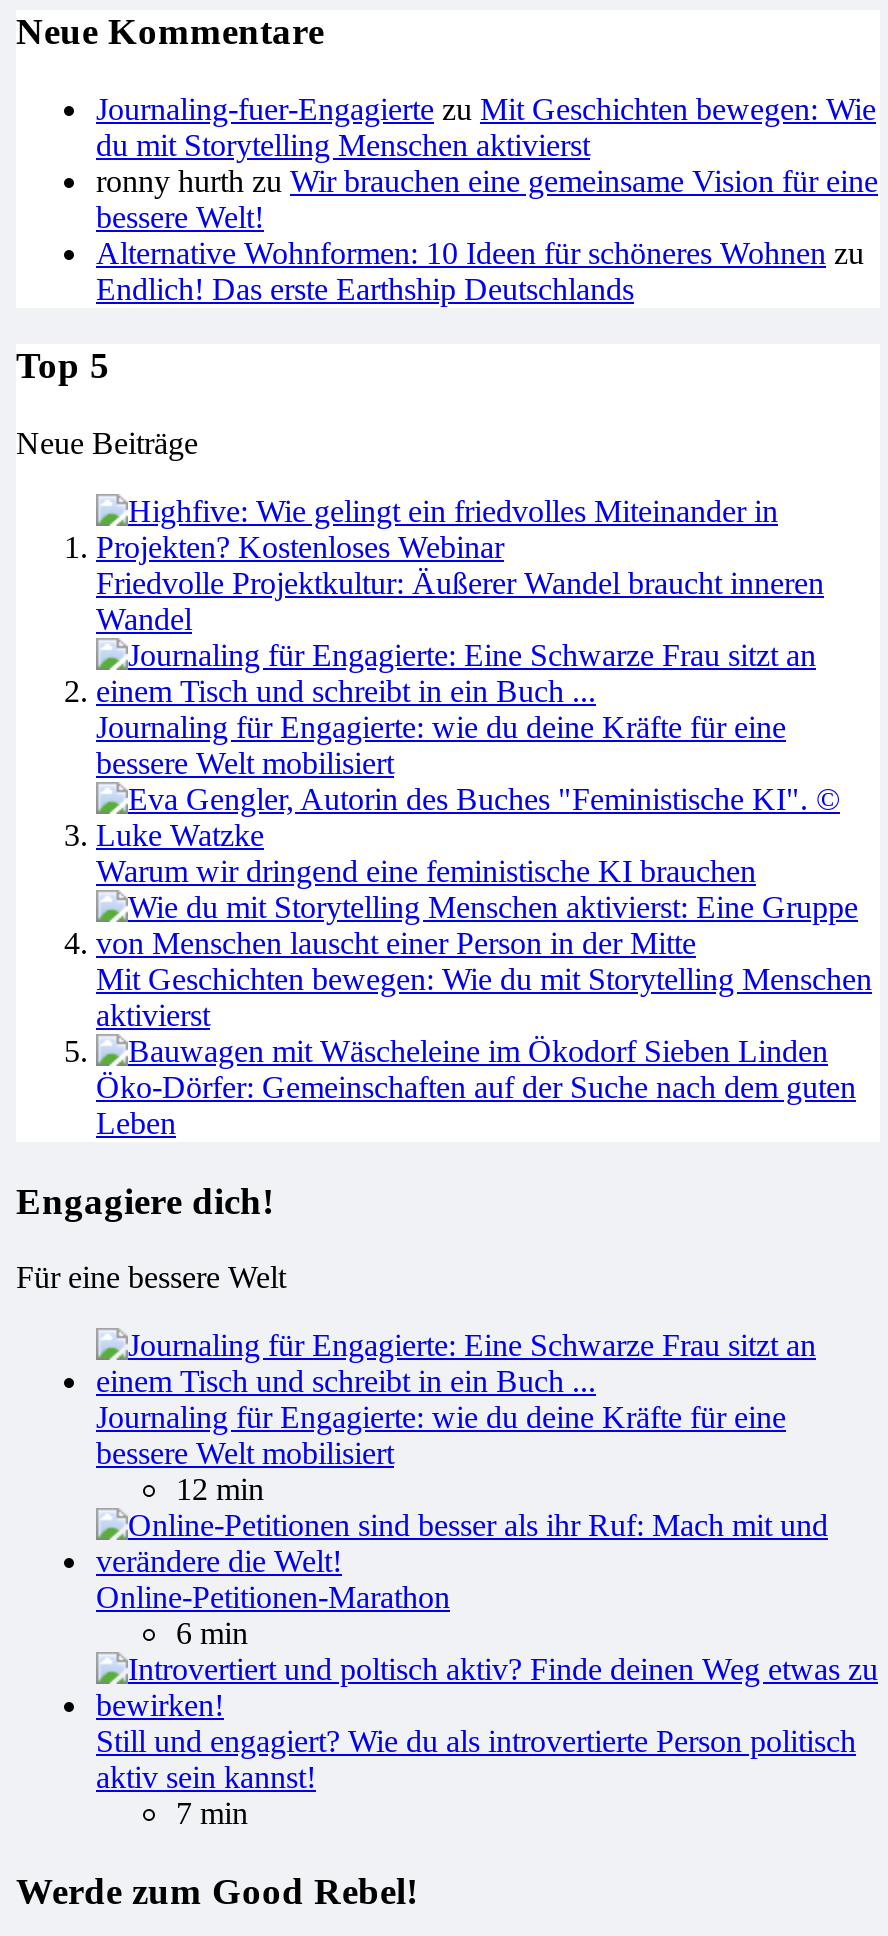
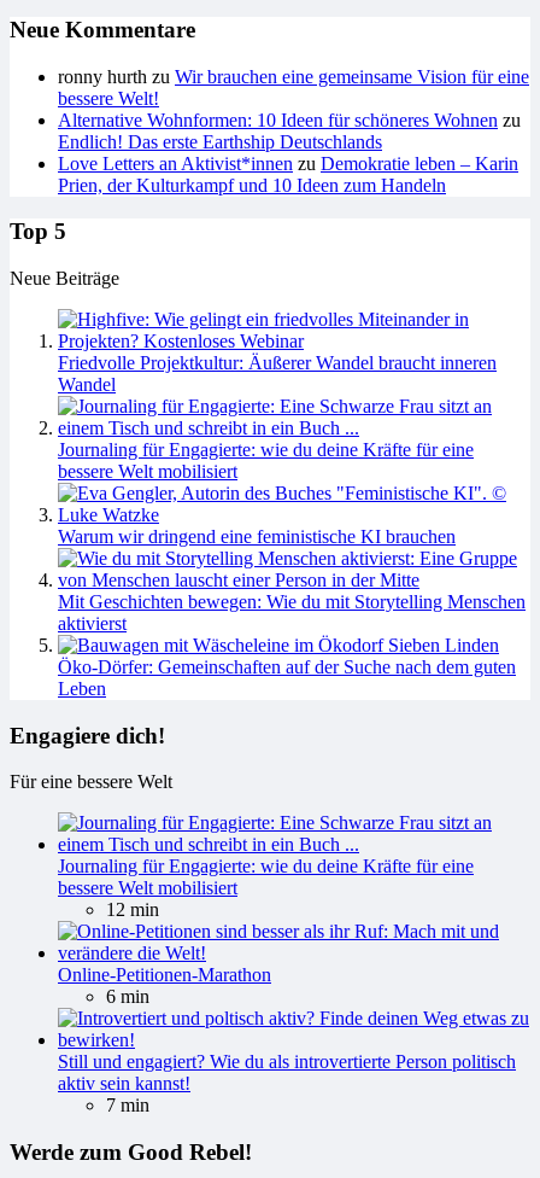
[96,91,876,161] Journaling-fuer-Engagierte zu Mit Geschichten bewegen: Wie | du mit Storytelling Menschen aktivierst -> none
moved [96,163,878,305] -> [58,66,529,152]: ronny hurth zu Wir brauchen eine gemeinsame Vision für eine | bessere Welt! | Alternative Wohnformen: 10 Ideen für schöneres Wohnen zu | Endlich! Das erste Earthship Deutschlands
none -> [58,153,518,195] Love Letters an Aktivist*innen zu Demokratie leben – Karin | Prien, der Kulturkampf und 10 Ideen zum Handeln

